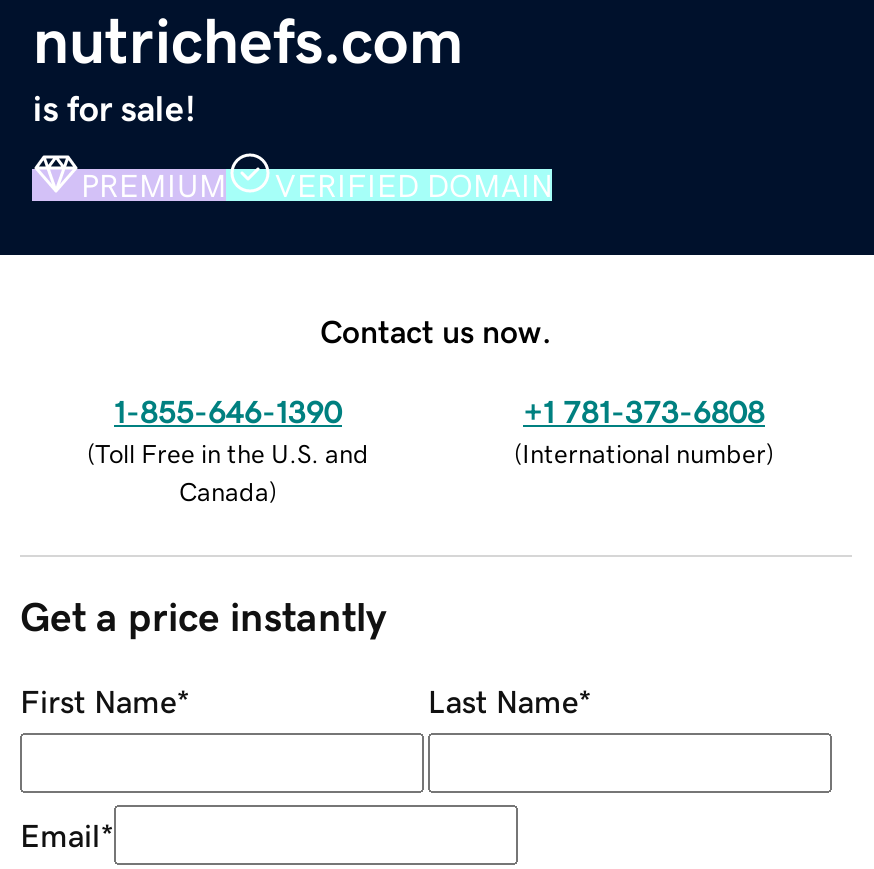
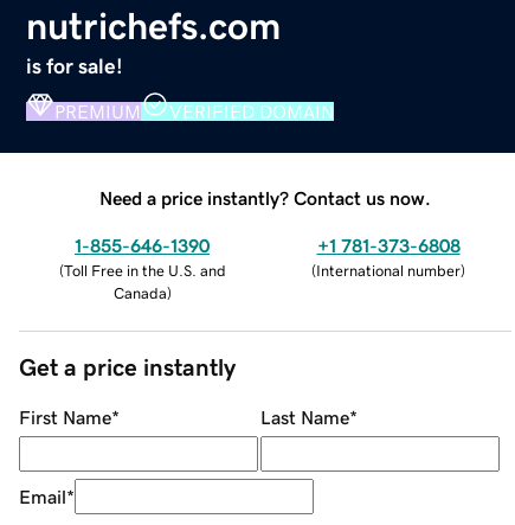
[320,314,552,346] Contact us now. -> [99,188,431,207] Need a price instantly? Contact us now.

